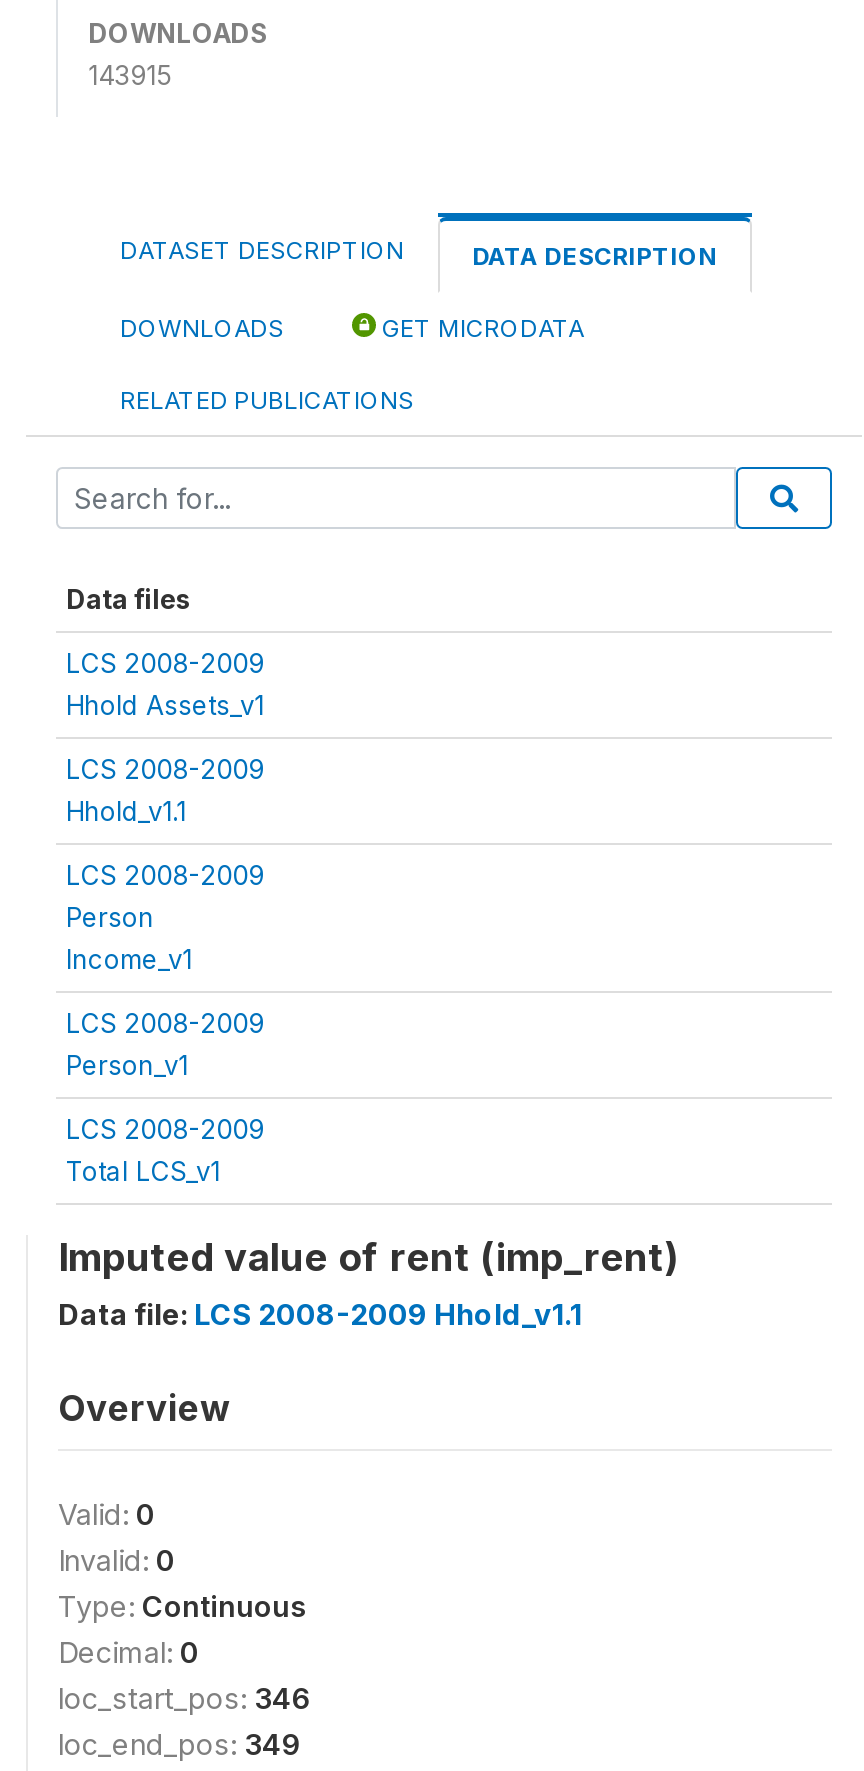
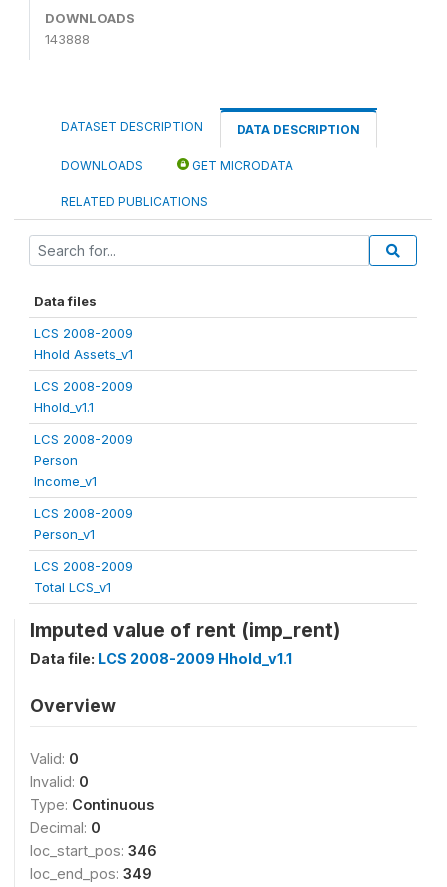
[88,59,172,91] 143915 -> [45,31,90,47] 143888

